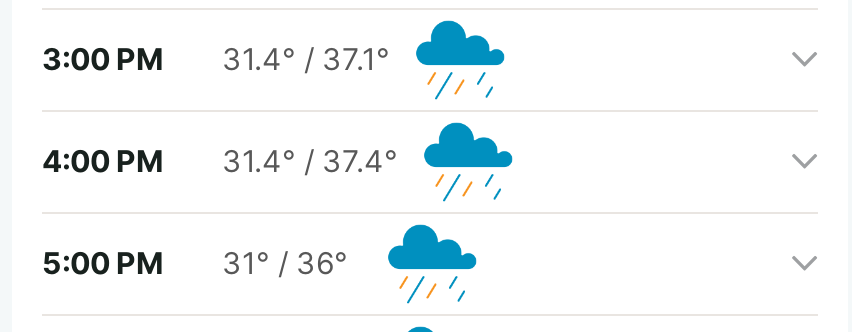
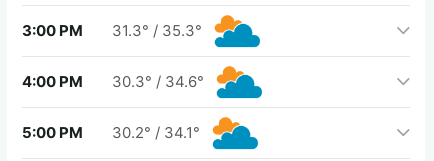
[42,18,518,100] [image] | 3:00 PM 31.4° / 37.1° -> [22,11,261,50] [image] | 3:00 PM 31.3° / 35.3°
[42,120,522,202] [image] | 4:00 PM 31.4° / 37.4° -> [22,62,263,99] [image] | 4:00 PM 30.3° / 34.6°
[42,222,514,304] [image] | 5:00 PM 31° / 36° -> [22,113,259,152] [image] | 5:00 PM 30.2° / 34.1°

